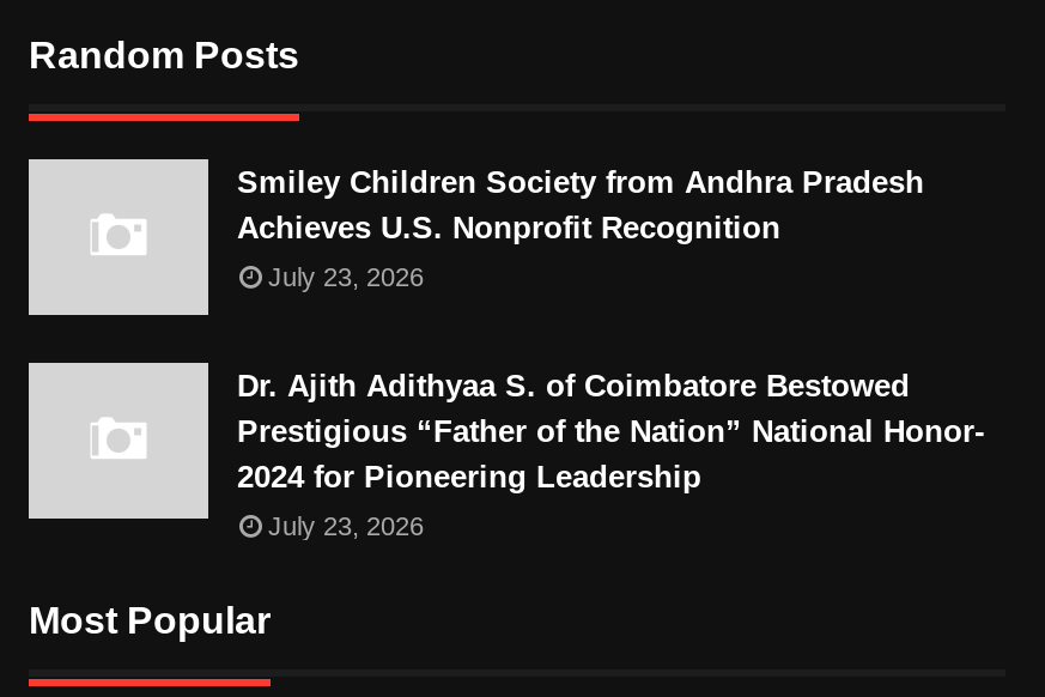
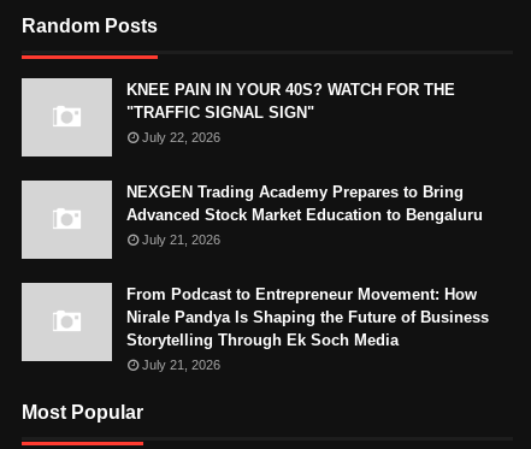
[237,163,984,539] Smiley Children Society from Andhra Pradesh | Achieves U.S. Nonprofit Recognition | July 23, 2026 | Dr. Ajith Adithyaa S. of Coimbatore Bestowed | Prestigious “Father of the Nation” National Honor- | 2024 for Pioneering Leadership | July 23, 2026 -> [126,80,489,371] KNEE PAIN IN YOUR 40S? WATCH FOR THE | "TRAFFIC SIGNAL SIGN" | July 22, 2026 | NEXGEN Trading Academy Prepares to Bring | Advanced Stock Market Education to Bengaluru | July 21, 2026 | From Podcast to Entrepreneur Movement: How | Nirale Pandya Is Shaping the Future of Business | Storytelling Through Ek Soch Media | July 21, 2026

